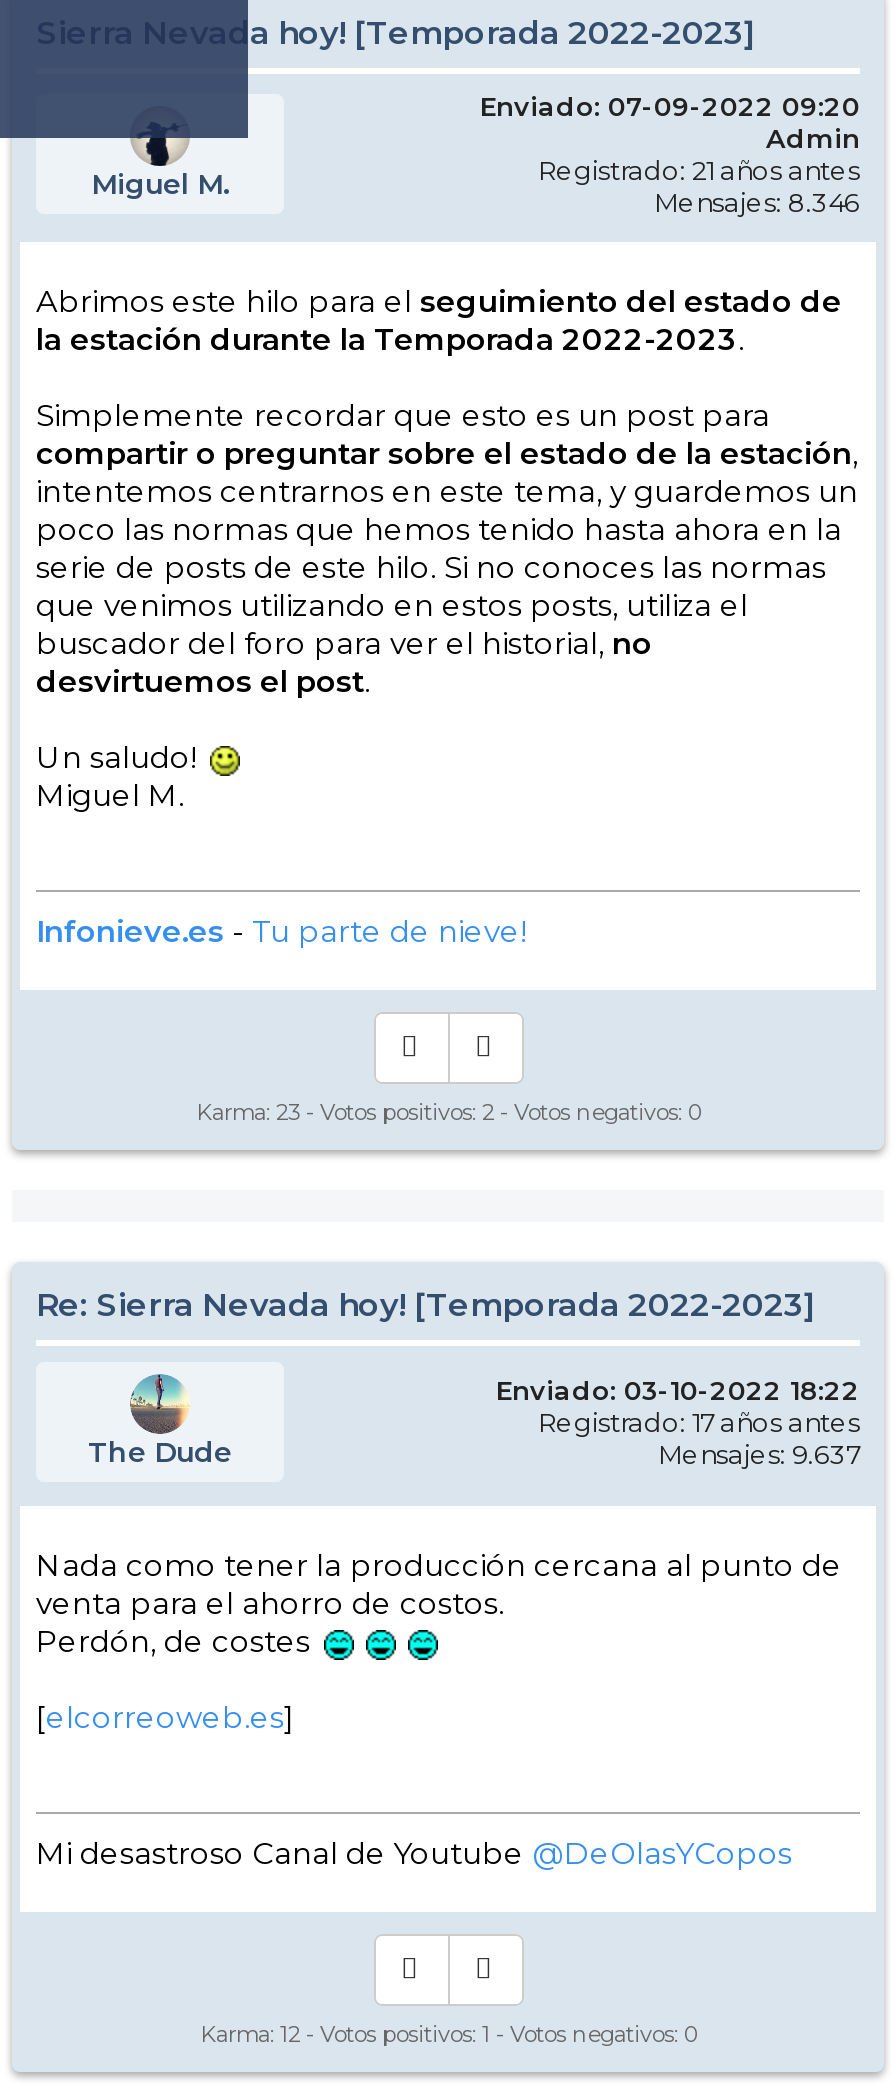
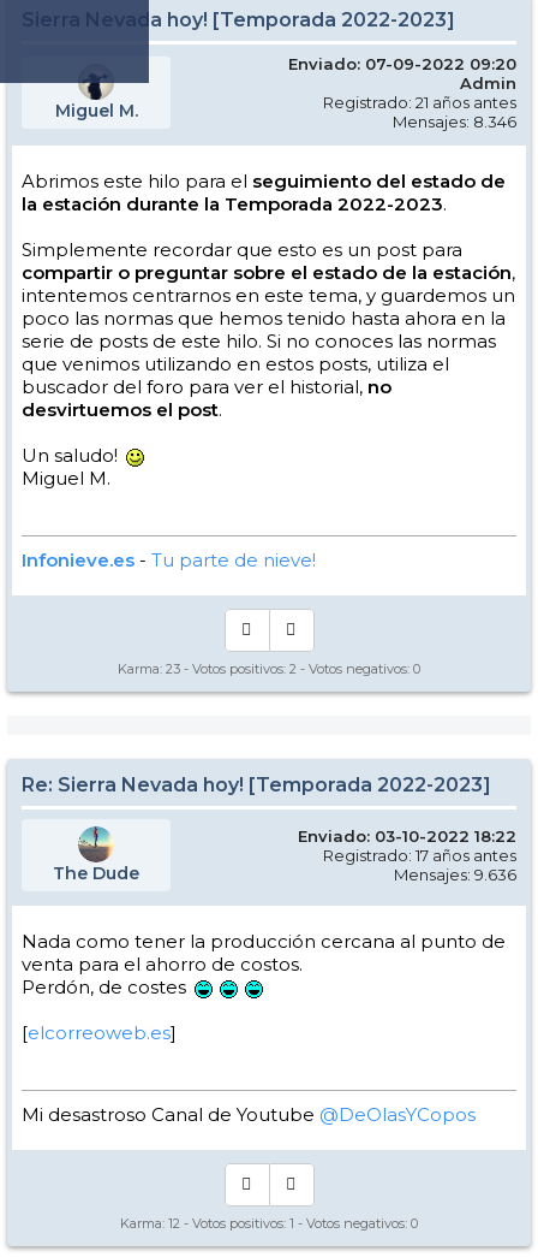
[658,1438,860,1470] Mensajes: 9.637 -> [394,865,516,884] Mensajes: 9.636

